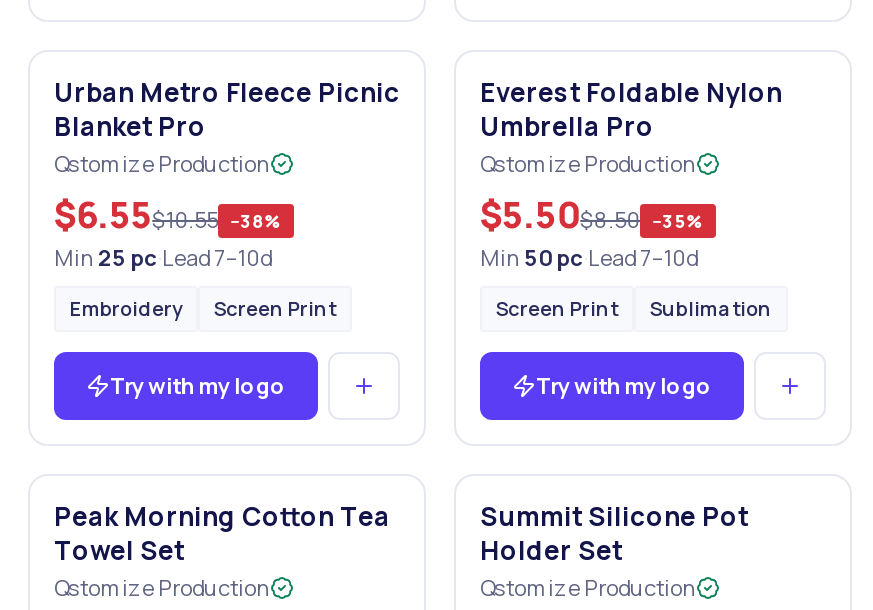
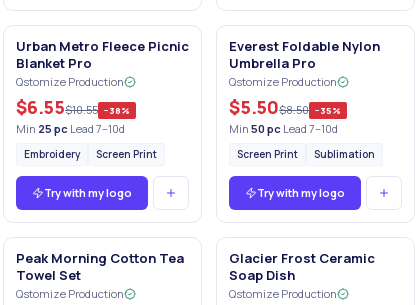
[480,498,748,568] Summit Silicone Pot | Holder Set -> [229,249,375,284] Glacier Frost Ceramic | Soap Dish

